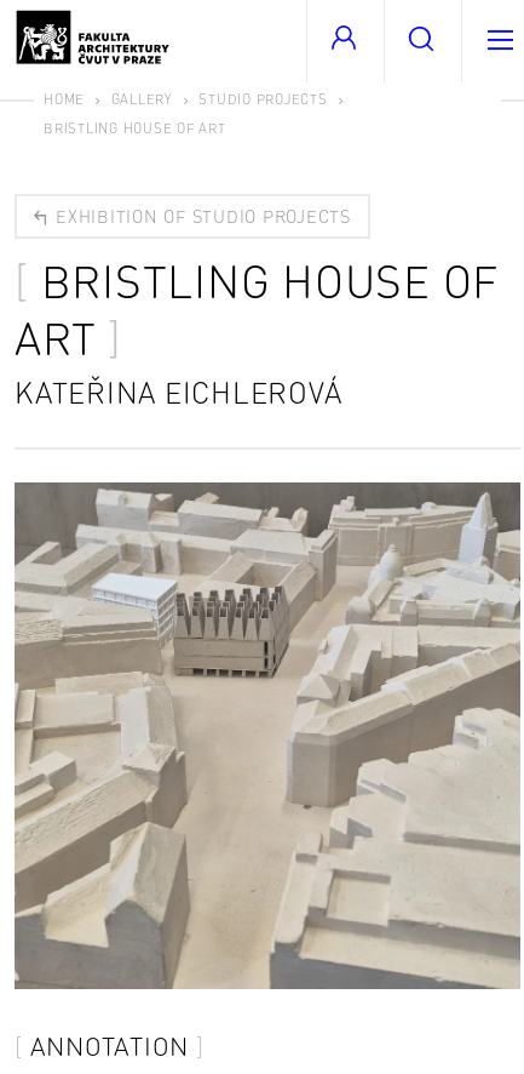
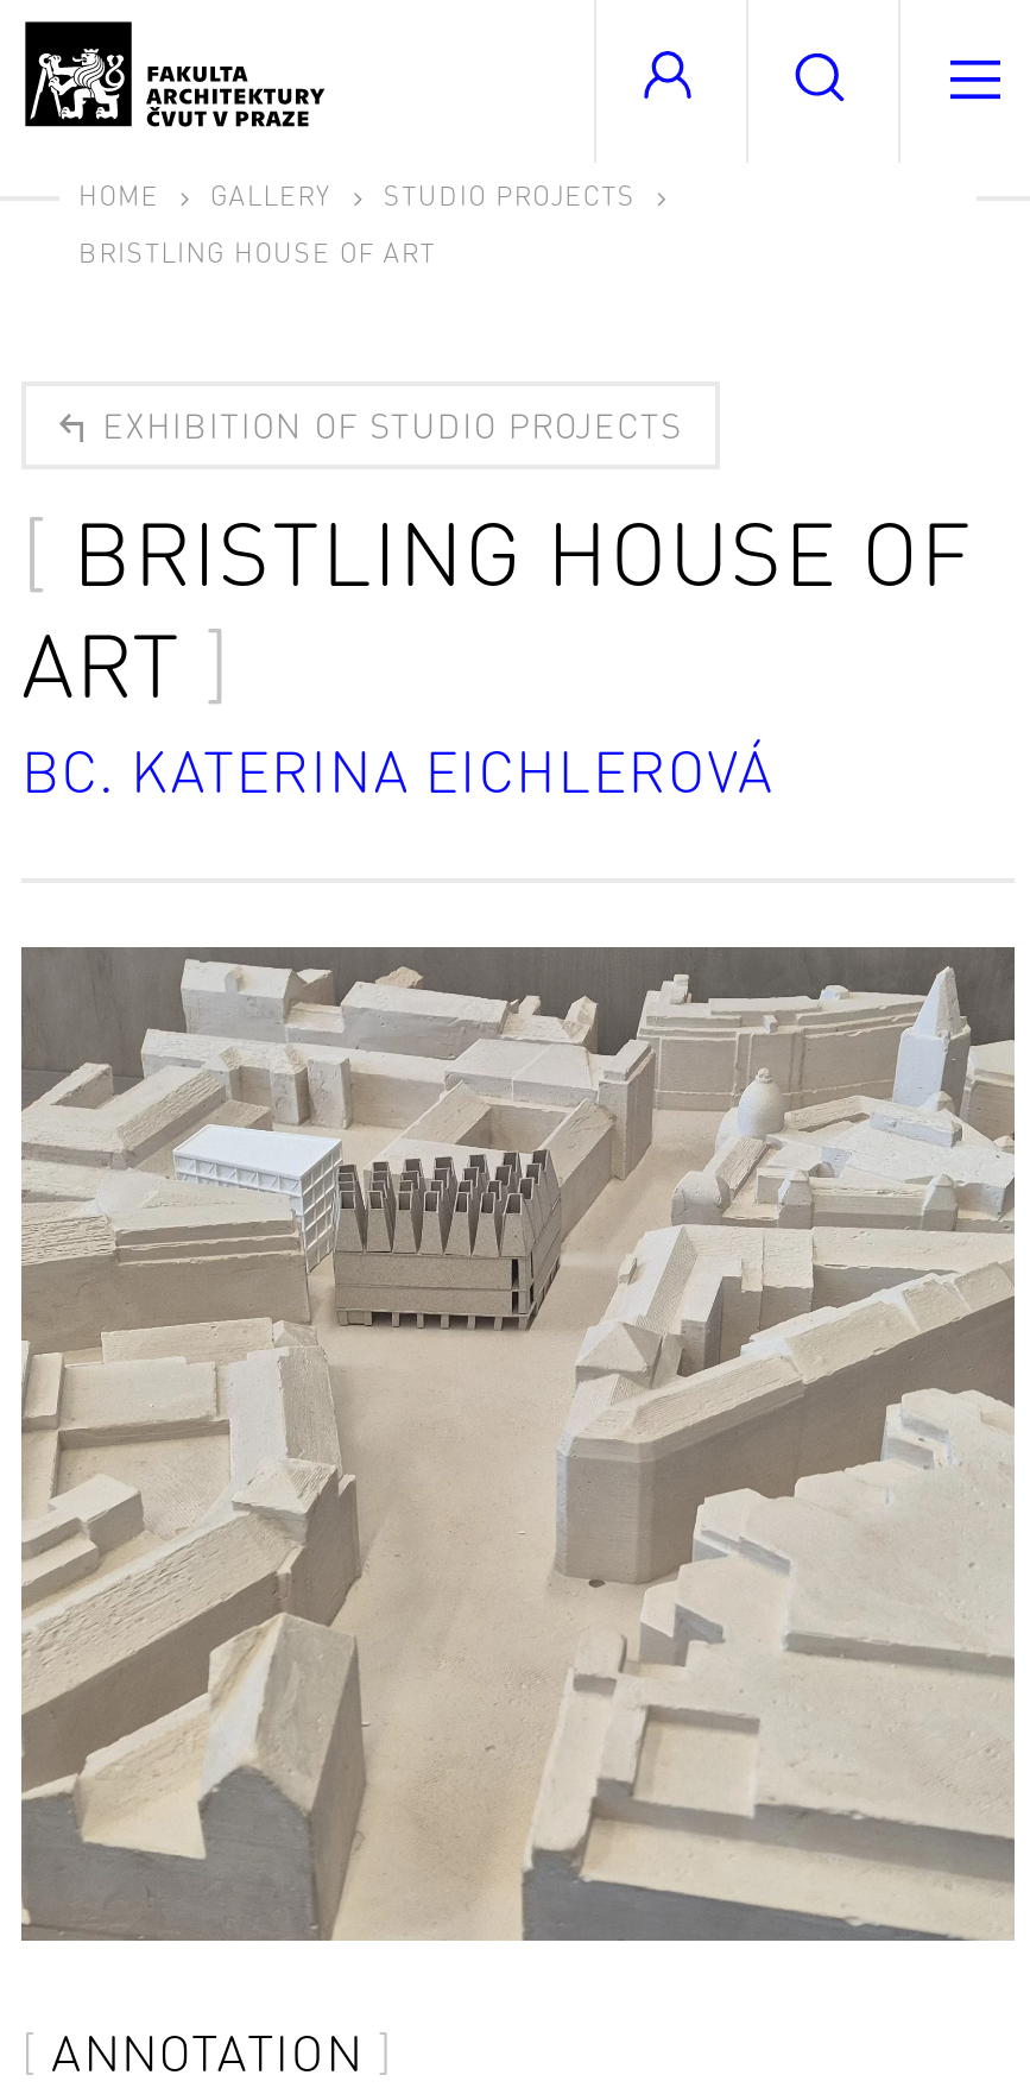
[15,373,342,410] KATEŘINA EICHLEROVÁ -> [21,732,773,806] BC. KATERINA EICHLEROVÁ

